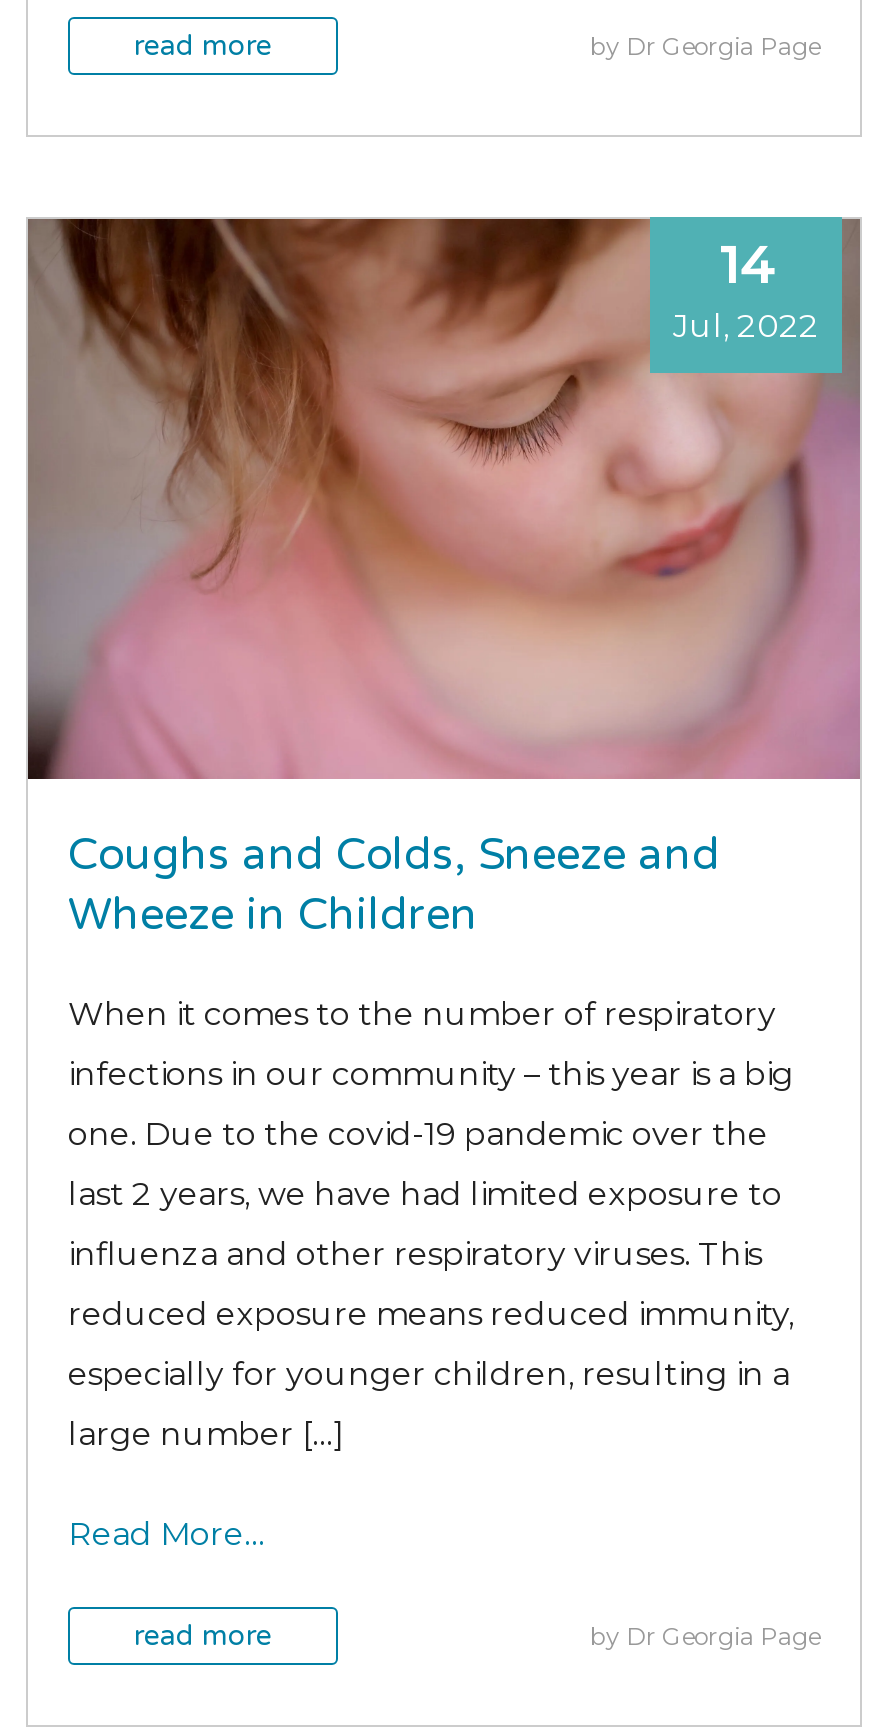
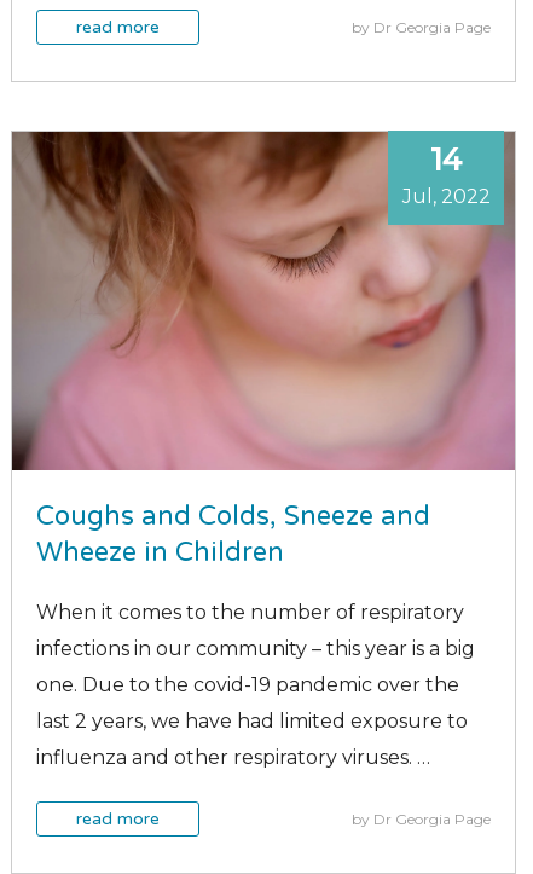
[68,1235,794,1553] influenza and other respiratory viruses. This | reduced exposure means reduced immunity, | especially for younger children, resulting in a | large number […] | Read More… -> [36,746,430,769] influenza and other respiratory viruses. …

